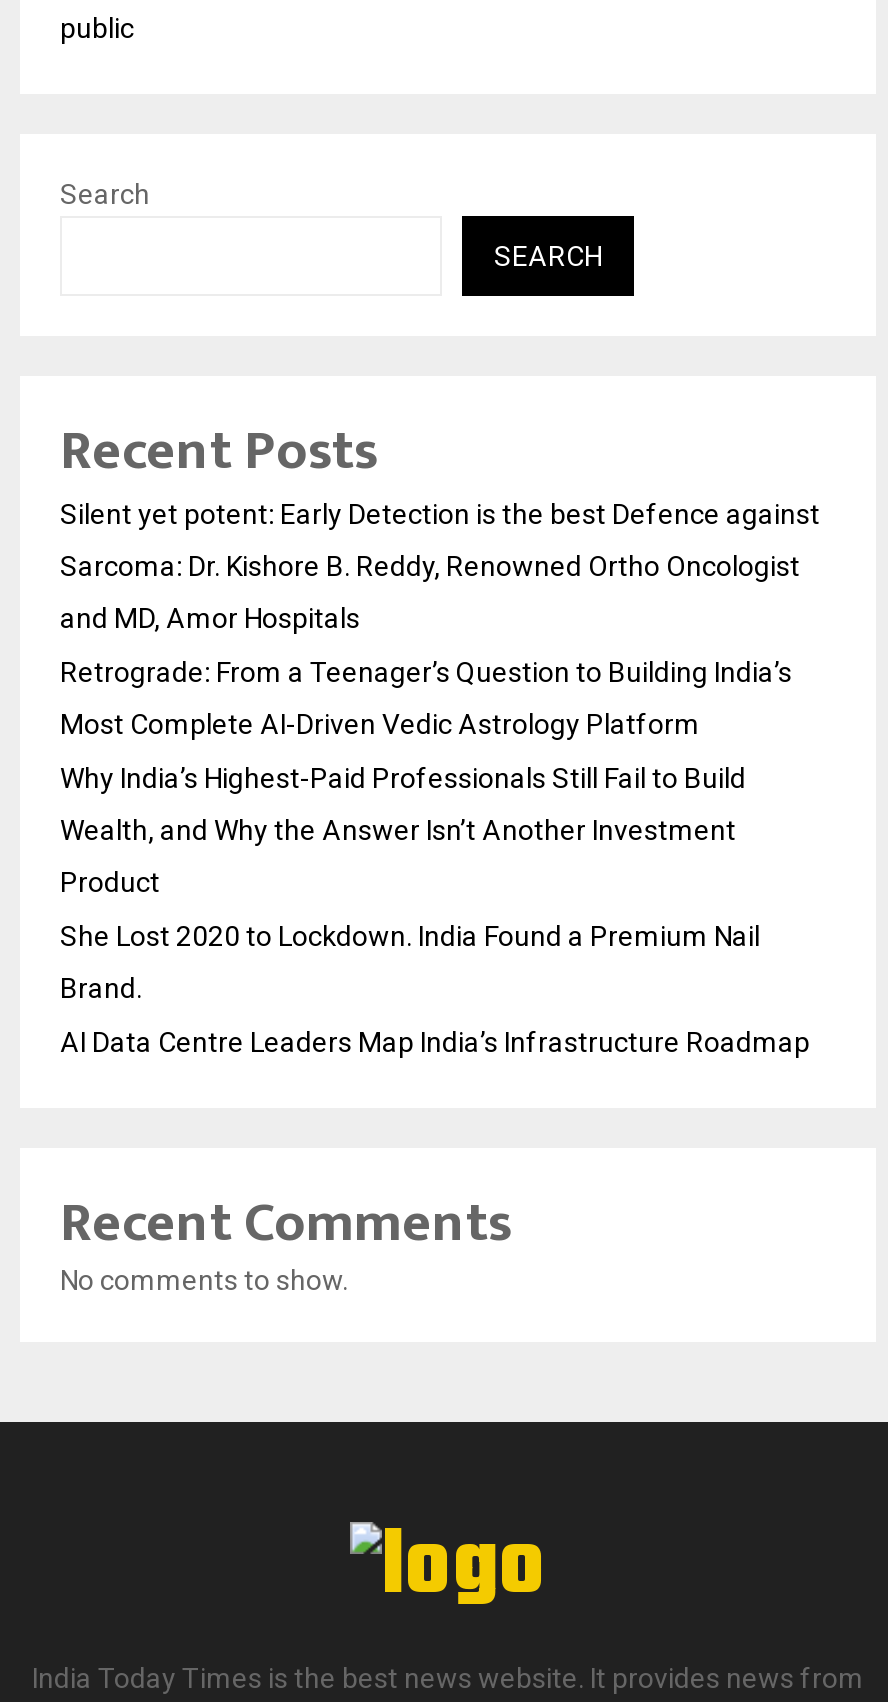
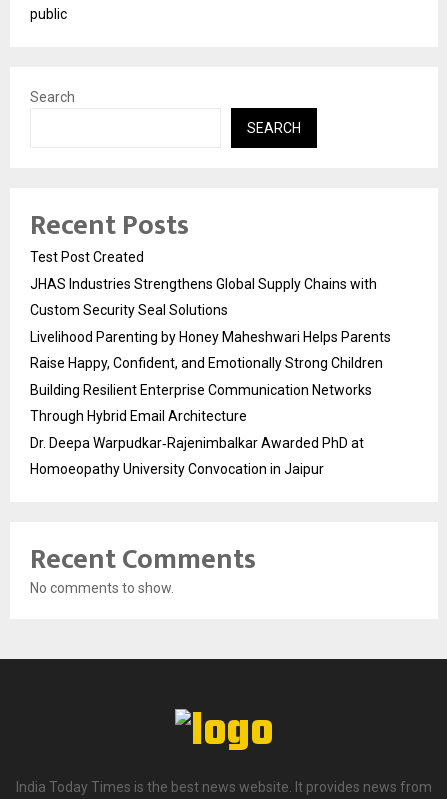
[60,499,820,1059] Silent yet potent: Early Detection is the best Defence against | Sarcoma: Dr. Kishore B. Reddy, Renowned Ortho Oncologist | and MD, Amor Hospitals | Retrograde: From a Teenager’s Question to Building India’s | Most Complete AI-Driven Vedic Astrology Platform | Why India’s Highest-Paid Professionals Still Fail to Build | Wealth, and Why the Answer Isn’t Another Investment | Product | She Lost 2020 to Lockdown. India Found a Premium Nail | Brand. | AI Data Centre Leaders Map India’s Infrastructure Roadmap -> [30,249,391,477] Test Post Created | JHAS Industries Strengthens Global Supply Chains with | Custom Security Seal Solutions | Livelihood Parenting by Honey Maheshwari Helps Parents | Raise Happy, Confident, and Emotionally Strong Children | Building Resilient Enterprise Communication Networks | Through Hybrid Email Architecture | Dr. Deepa Warpudkar‑Rajenimbalkar Awarded PhD at | Homoeopathy University Convocation in Jaipur

